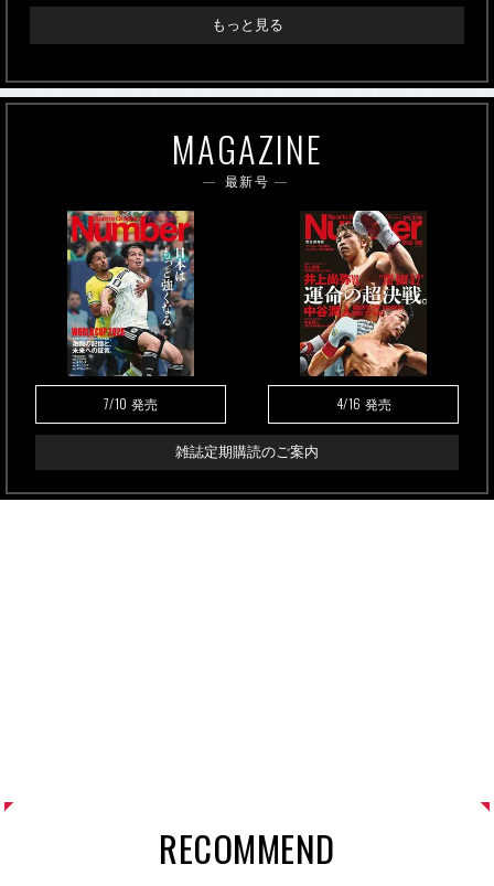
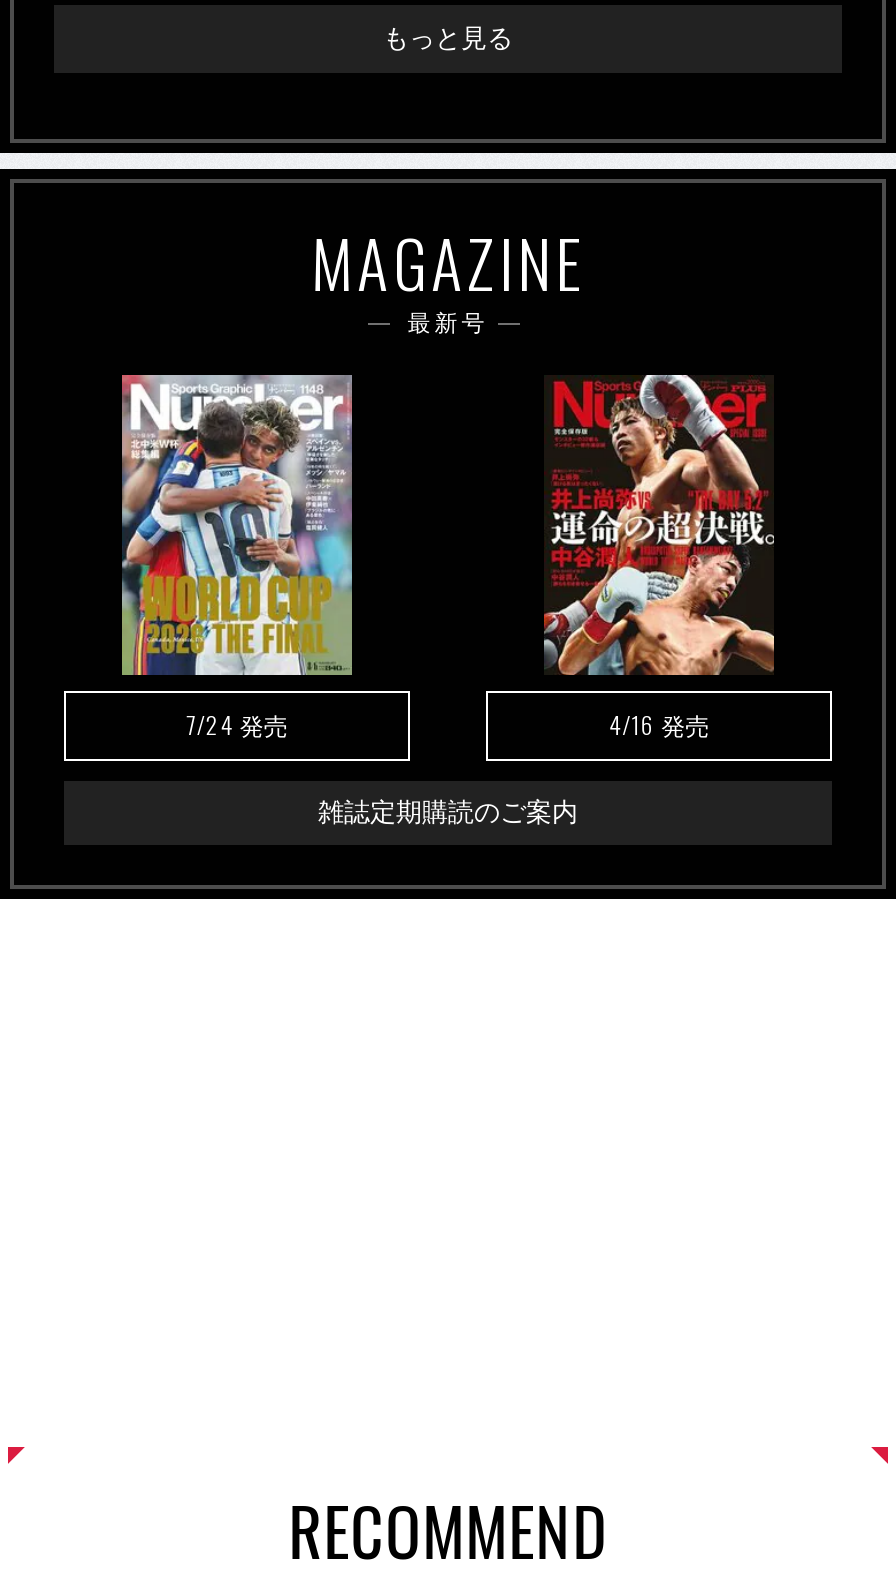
[67,210,194,412] [image] | 7/10発売 -> [120,373,354,740] [image] | 7/24発売

